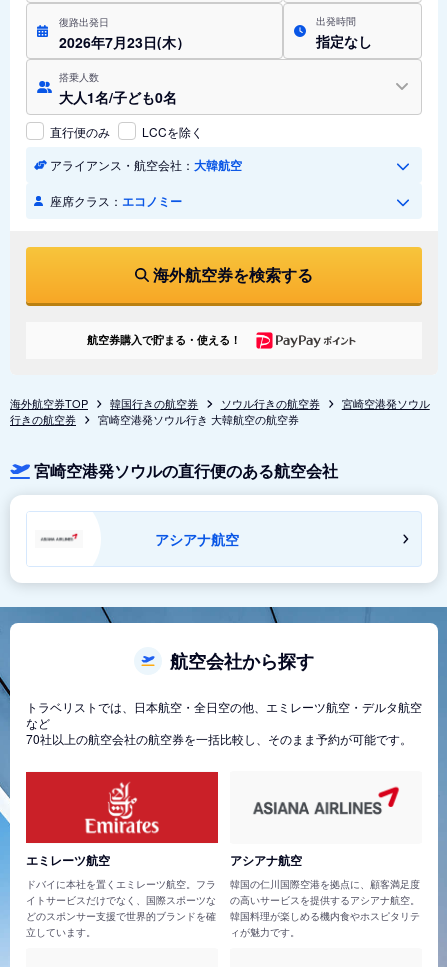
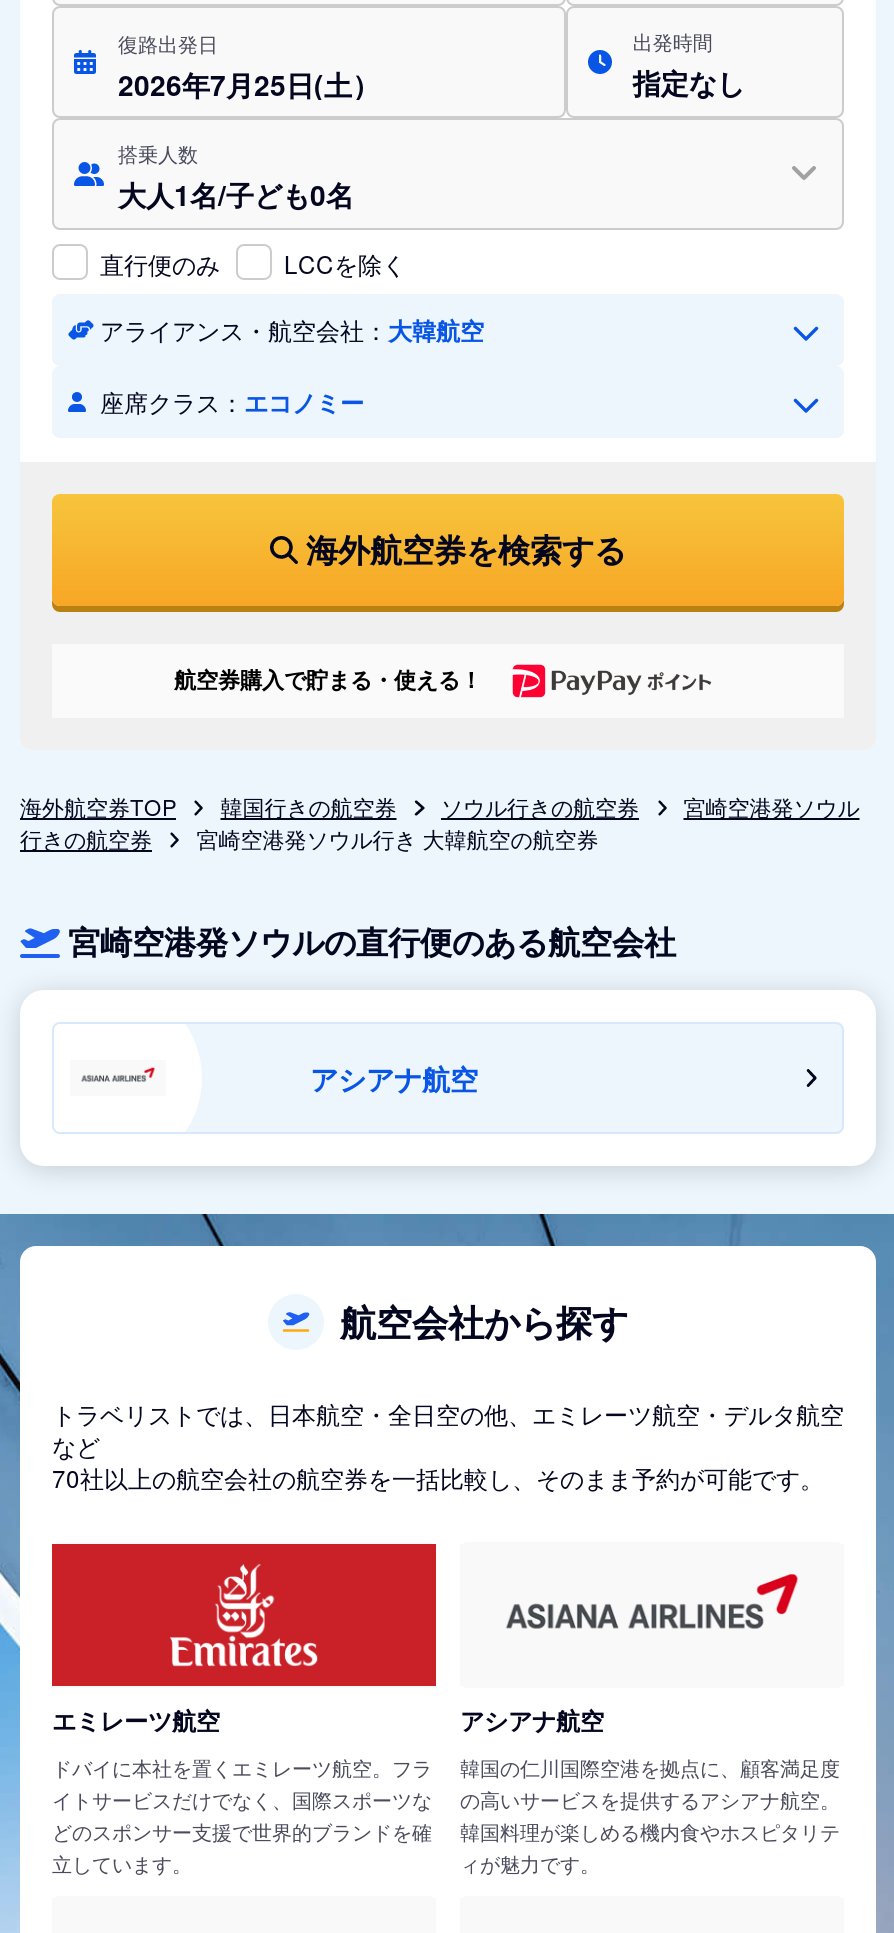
[59,32,190,52] 2026年7月23日(木） -> [118,64,380,104] 2026年7月25日(土）

